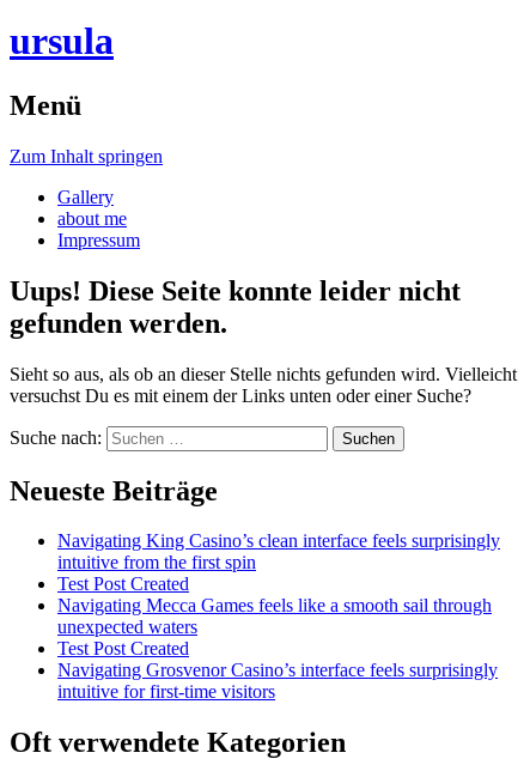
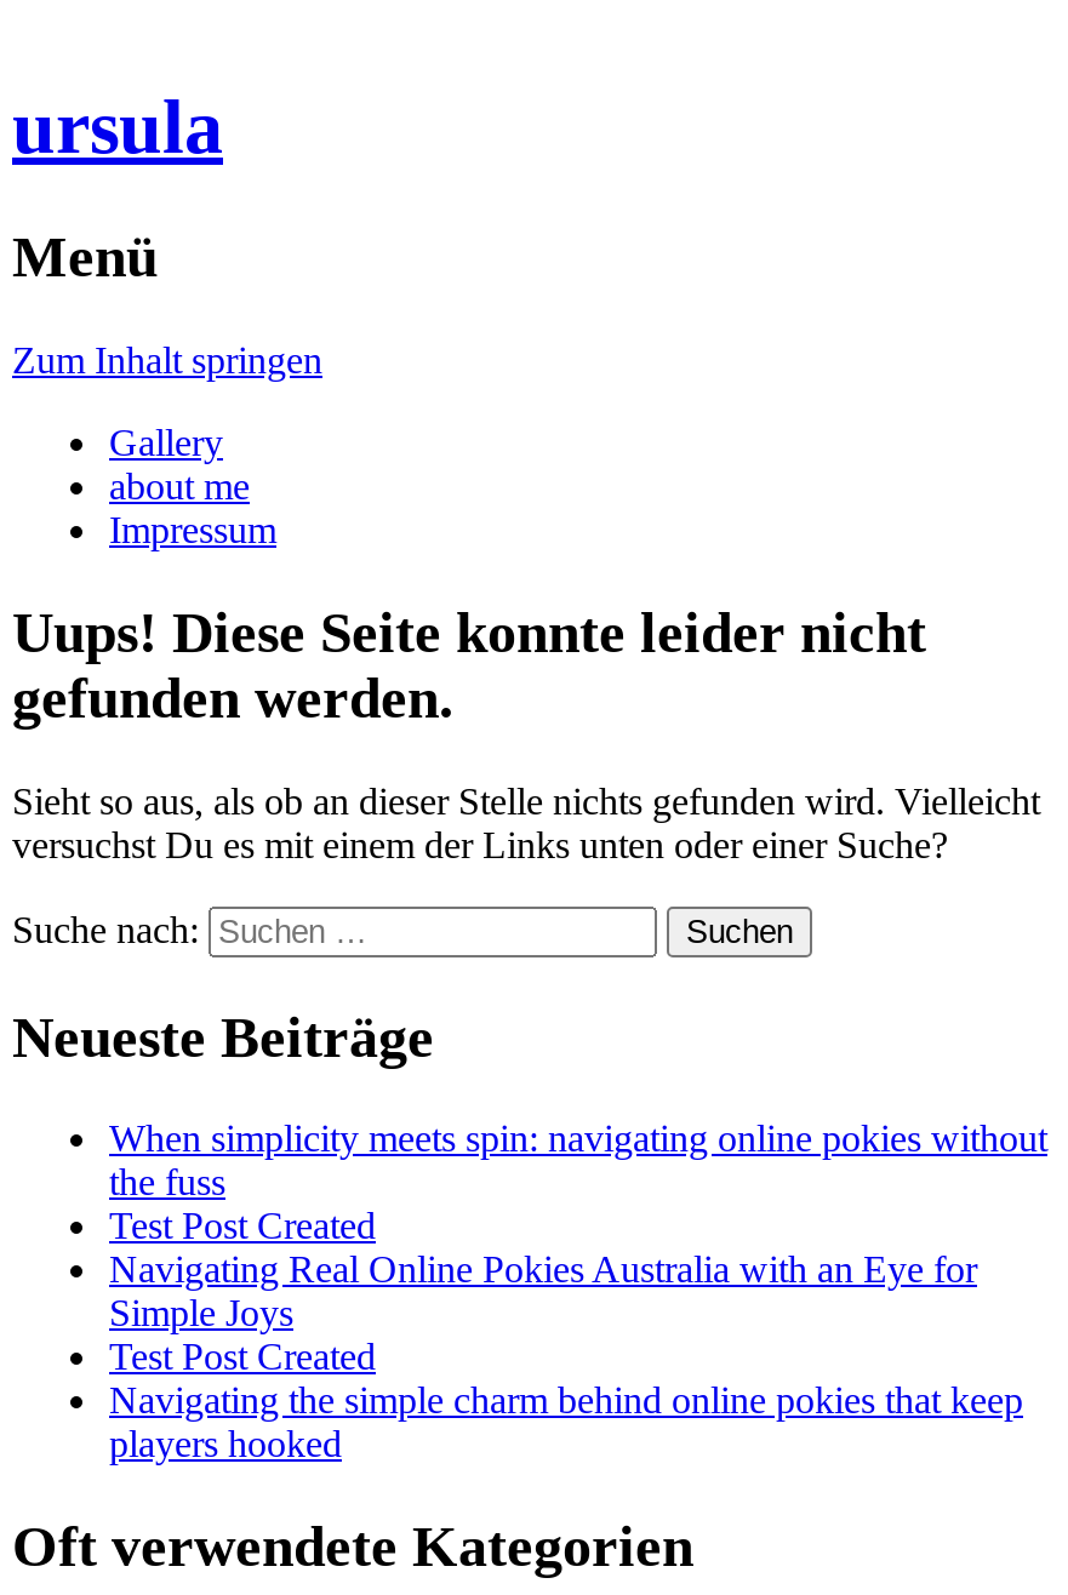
[57,531,500,573] Navigating King Casino’s clean interface feels surprisingly | intuitive from the first spin -> [109,1118,1047,1203] When simplicity meets spin: navigating online pokies without | the fuss
[57,595,492,637] Navigating Mecca Games feels like a smooth sail through | unexpected waters -> [109,1249,977,1334] Navigating Real Online Pokies Australia with an Eye for | Simple Joys
[57,660,498,702] Navigating Grosvenor Casino’s interface feels surprisingly | intuitive for first-time visitors -> [109,1380,1023,1465] Navigating the simple charm behind online pokies that keep | players hooked

